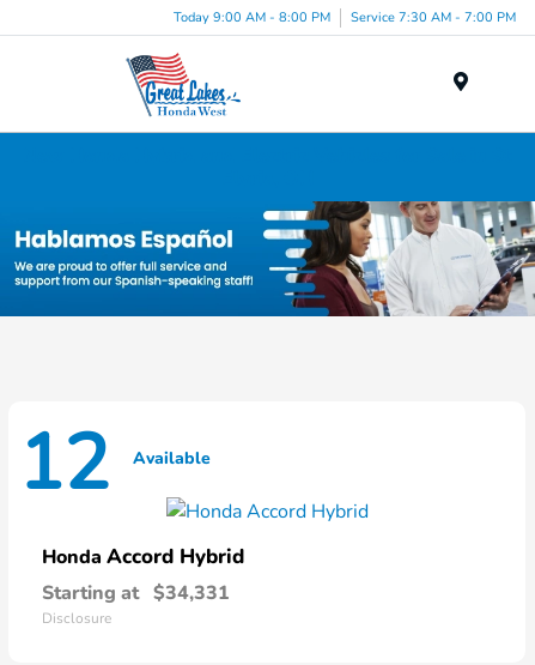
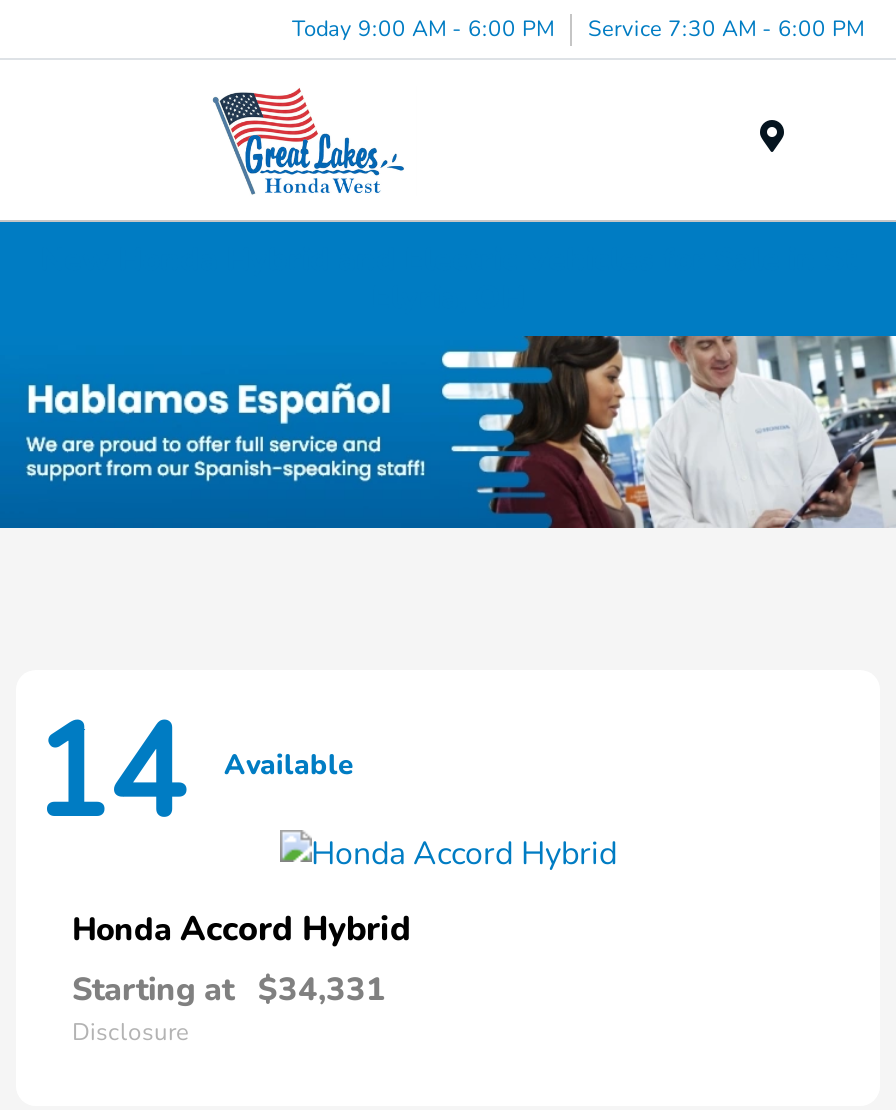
[174,8,330,26] Today 9:00 AM - 8:00 PM -> [292,13,554,43] Today 9:00 AM - 6:00 PM
[351,8,516,26] Service 7:30 AM - 7:00 PM -> [588,13,864,43] Service 7:30 AM - 6:00 PM
[18,411,211,517] 12 Available -> [32,686,354,862] 14 Available

